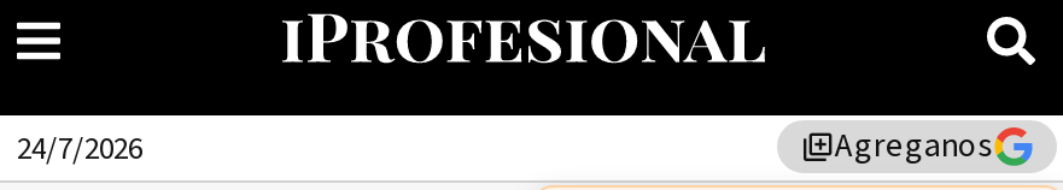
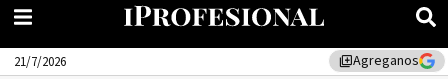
[17,130,142,171] 24/7/2026 -> [14,54,66,71] 21/7/2026

